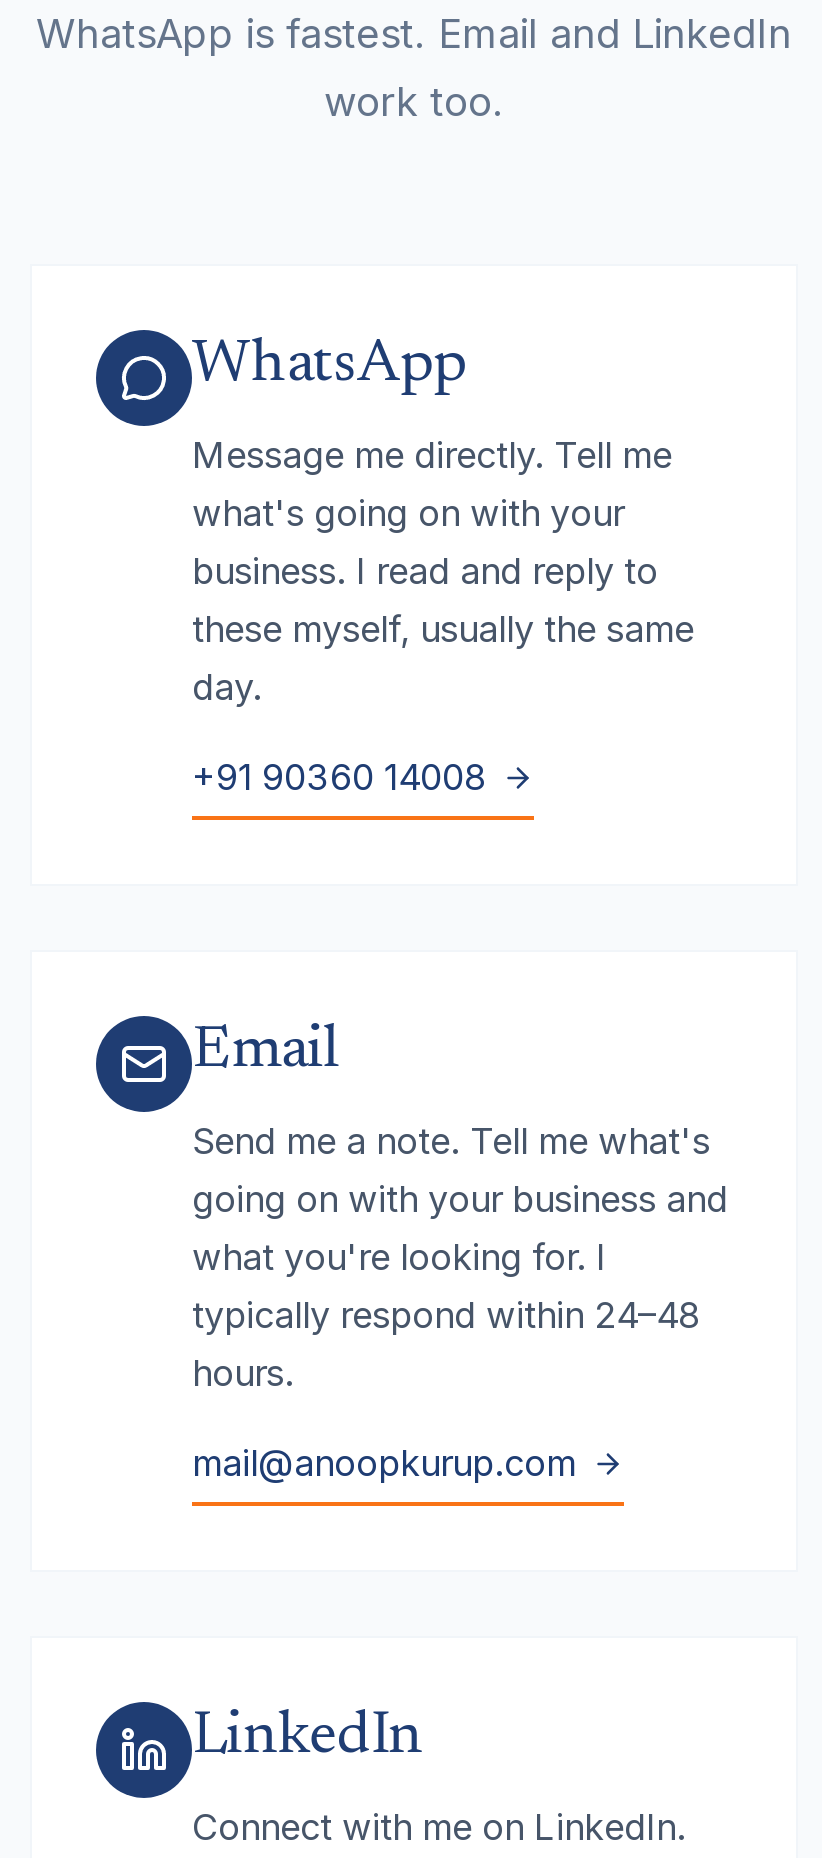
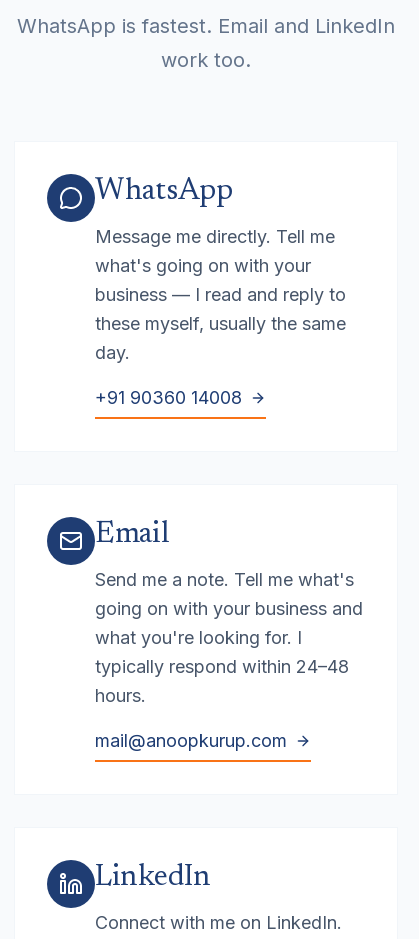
[192,550,658,592] business. I read and reply to -> [95,284,346,305] business — I read and reply to

